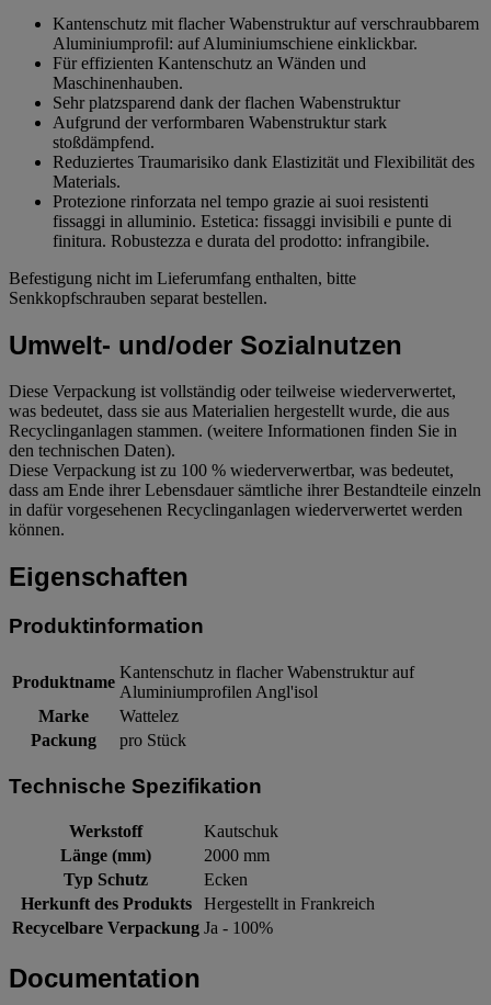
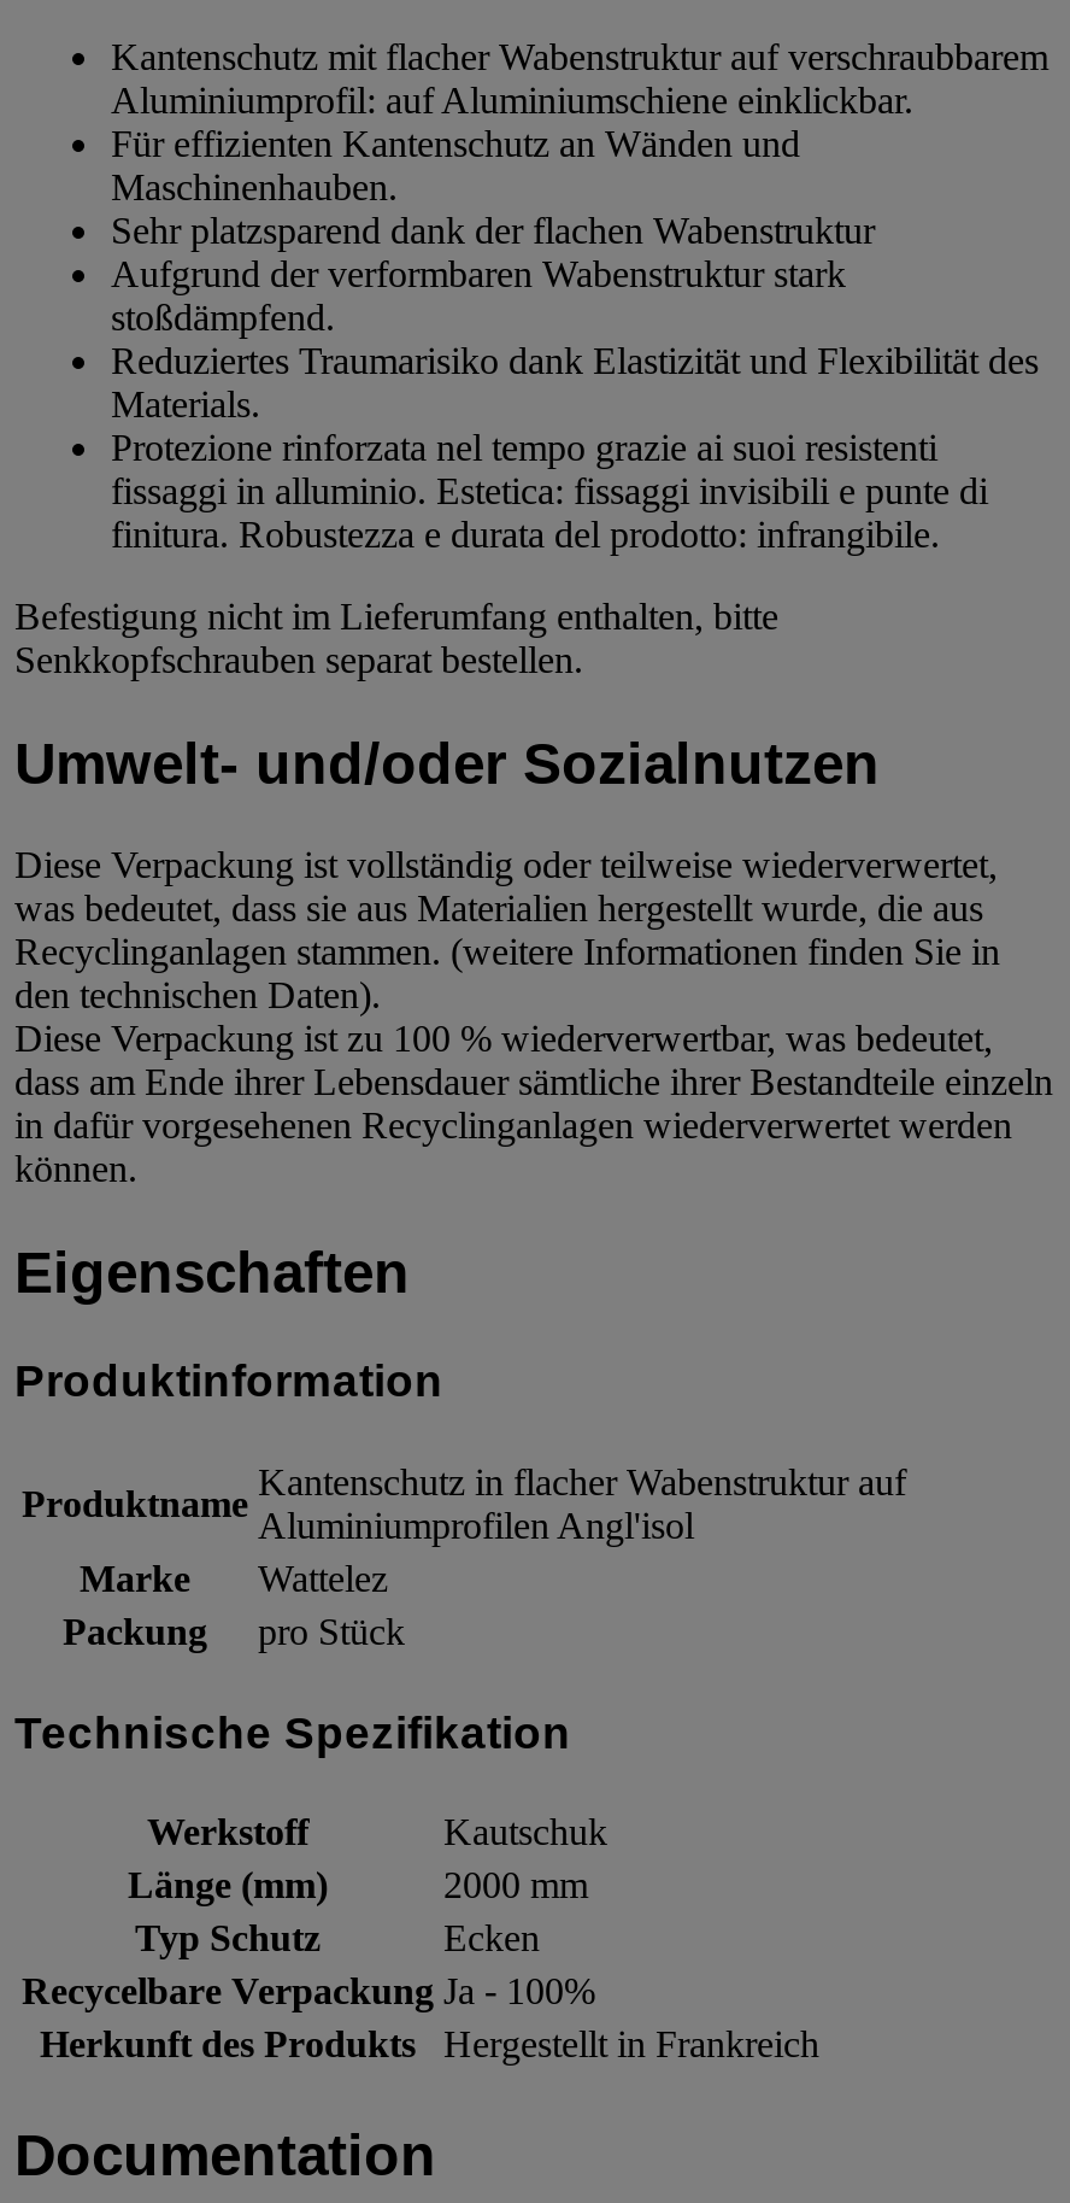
moved [20,895,375,913] -> [40,2024,819,2065]: Herkunft des Produkts | Hergestellt in Frankreich
moved [12,919,273,937] -> [22,1971,595,2012]: Recycelbare Verpackung Ja - 100%

